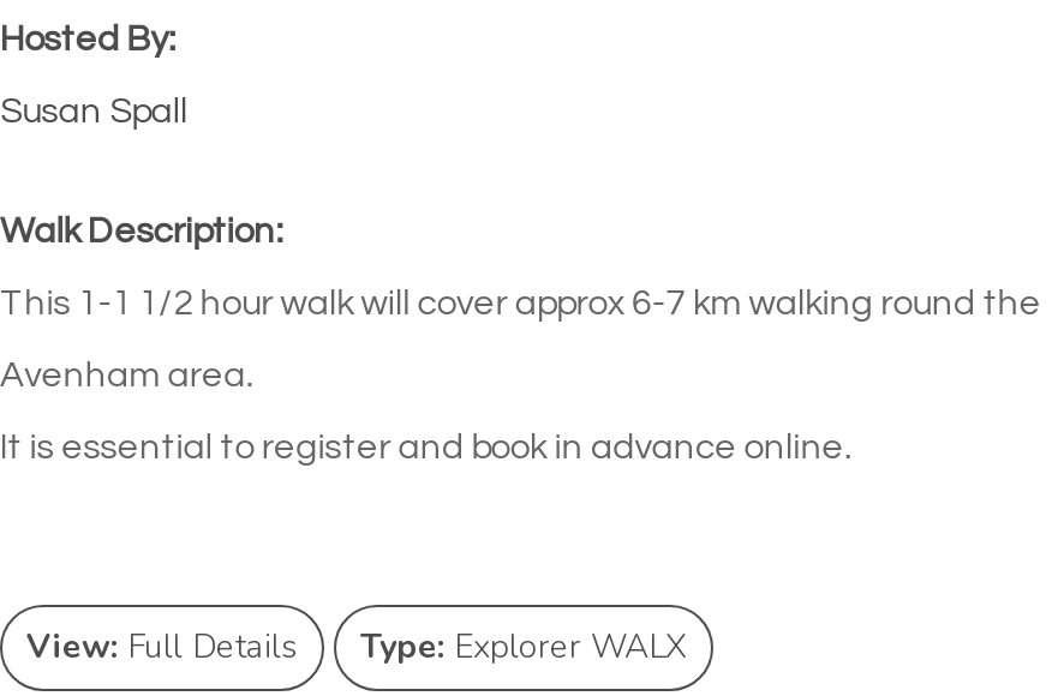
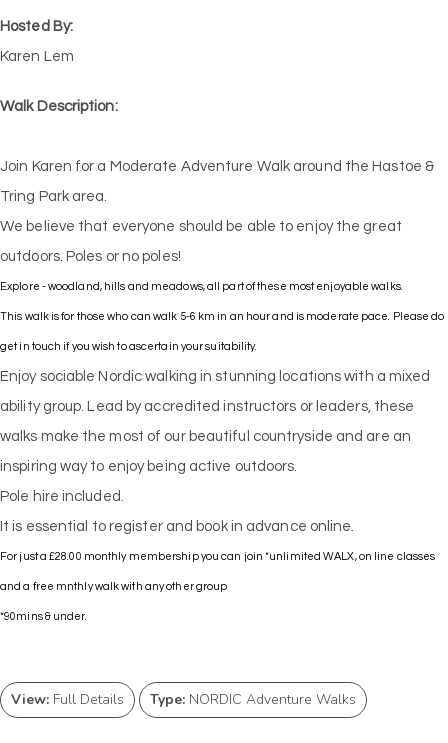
[0,93,188,129] Susan Spall -> [0,49,74,64] Karen Lem
[0,285,1041,393] This 1-1 1/2 hour walk will cover approx 6-7 km walking round the | Avenham area. -> [0,159,444,504] Join Karen for a Moderate Adventure Walk around the Hastoe & | Tring Park area. | We believe that everyone should be able to enjoy the great | outdoors. Poles or no poles! | Explore - woodland, hills and meadows, all part of these most enjoyable walks. | This walk is for those who can walk 5-6 km in an hour and is moderate pace. Please do | get in touch if you wish to ascertain your suitability. | Enjoy sociable Nordic walking in stunning locations with a mixed | ability group. Lead by accredited instructors or leaders, these | walks make the most of our beautiful countryside and are an | inspiring way to enjoy being active outdoors. | Pole hire included.
none -> [0,551,435,622] For just a £28.00 monthly membership you can join *unlimited WALX, on line classes | and a free mnthly walk with any other group | *90mins & under.
[360,623,687,669] Type: Explorer WALX -> [150,690,356,709] Type: NORDIC Adventure Walks

